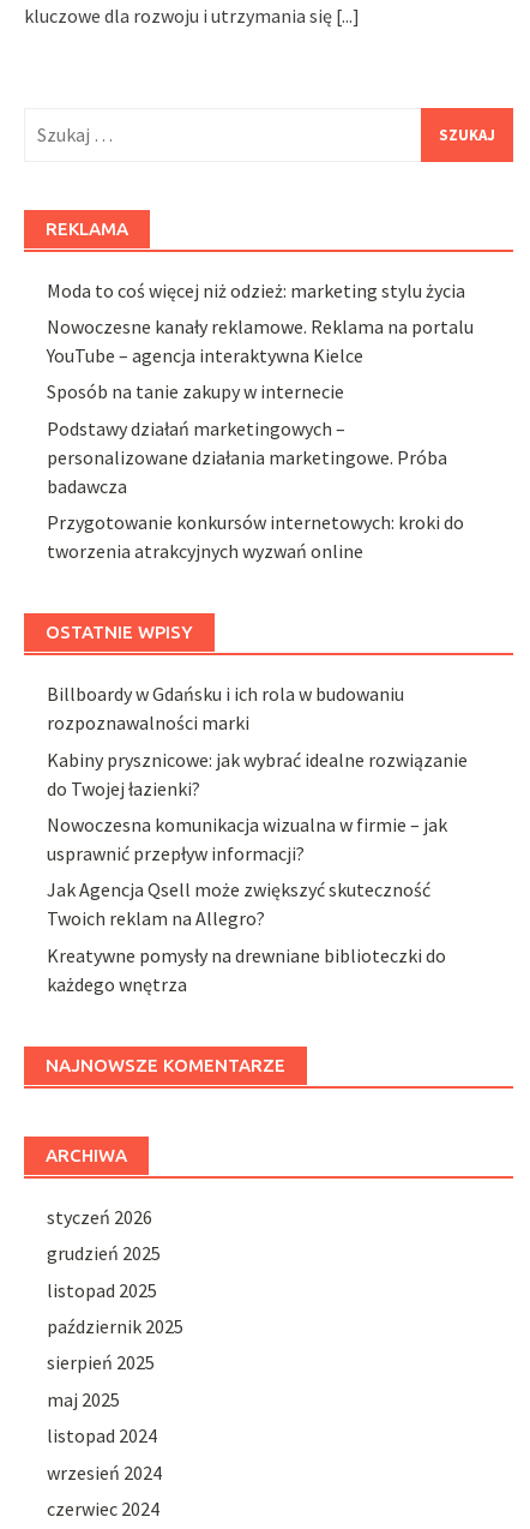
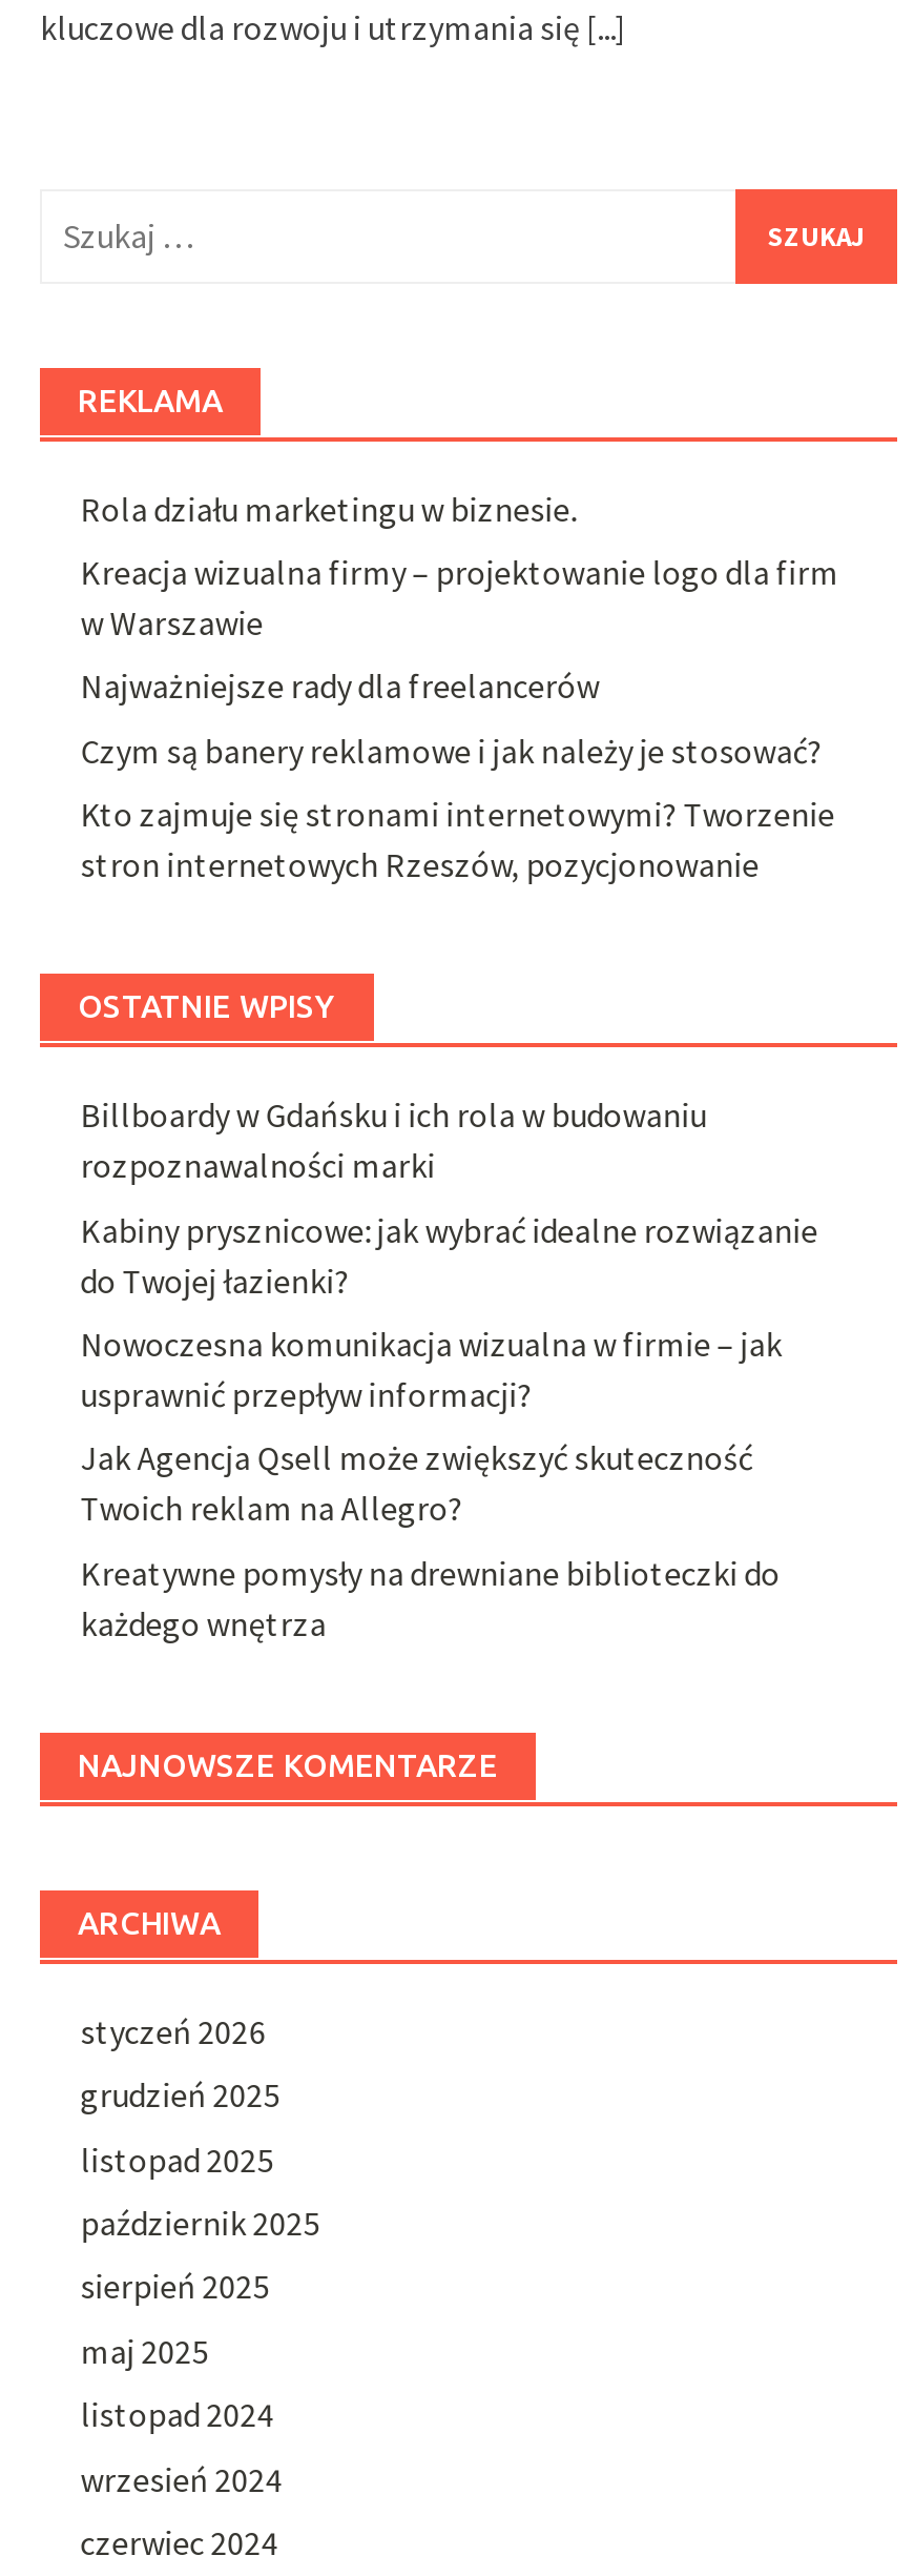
[47,278,465,302] Moda to coś więcej niż odzież: marketing stylu życia -> [80,487,576,529] Rola działu marketingu w biznesie.
[47,315,474,367] Nowoczesne kanały reklamowe. Reklama na portalu | YouTube – agencja interaktywna Kielce -> [80,551,839,644] Kreacja wizualna firmy – projektowanie logo dla firm | w Warszawie
[47,380,344,404] Sposób na tanie zakupy w internecie -> [80,666,599,708] Najważniejsze rady dla freelancerów
[47,416,448,498] Podstawy działań marketingowych – | personalizowane działania marketingowe. Próba | badawcza -> [80,729,822,771] Czym są banery reklamowe i jak należy je stosować?
[47,510,464,563] Przygotowanie konkursów internetowych: kroki do | tworzenia atrakcyjnych wyzwań online -> [80,793,835,886] Kto zajmuje się stronami internetowymi? Tworzenie | stron internetowych Rzeszów, pozycjonowanie

